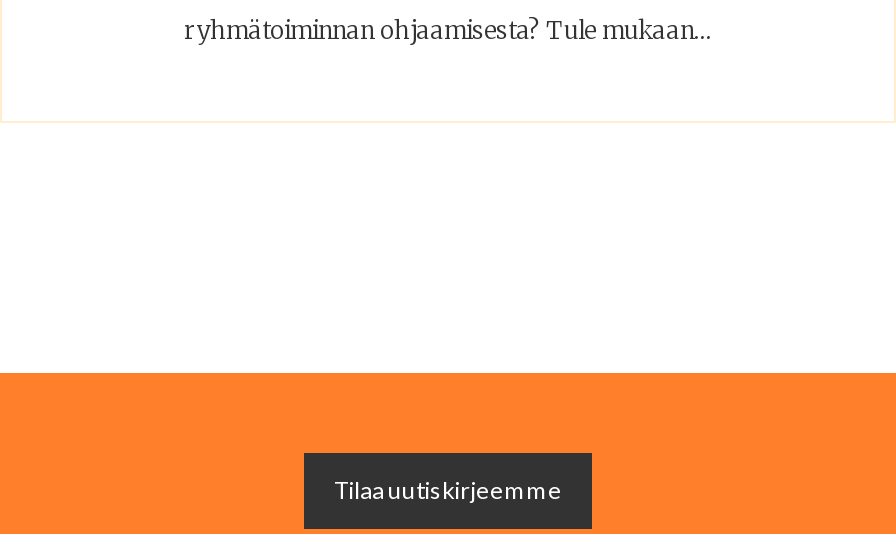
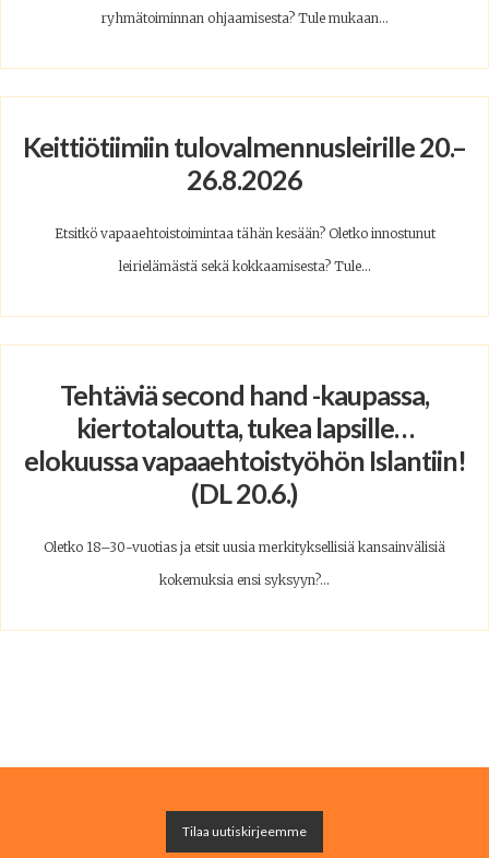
none -> [23,130,466,274] Keittiötiimiin tulovalmennusleirille 20.– | 26.8.2026 | Etsitkö vapaaehtoistoimintaa tähän kesään? Oletko innostunut | leirielämästä sekä kokkaamisesta? Tule...
none -> [23,378,466,588] Tehtäviä second hand -kaupassa, | kiertotaloutta, tukea lapsille… | elokuussa vapaaehtoistyöhön Islantiin! | (DL 20.6.) | Oletko 18–30-vuotias ja etsit uusia merkityksellisiä kansainvälisiä | kokemuksia ensi syksyyn?...

